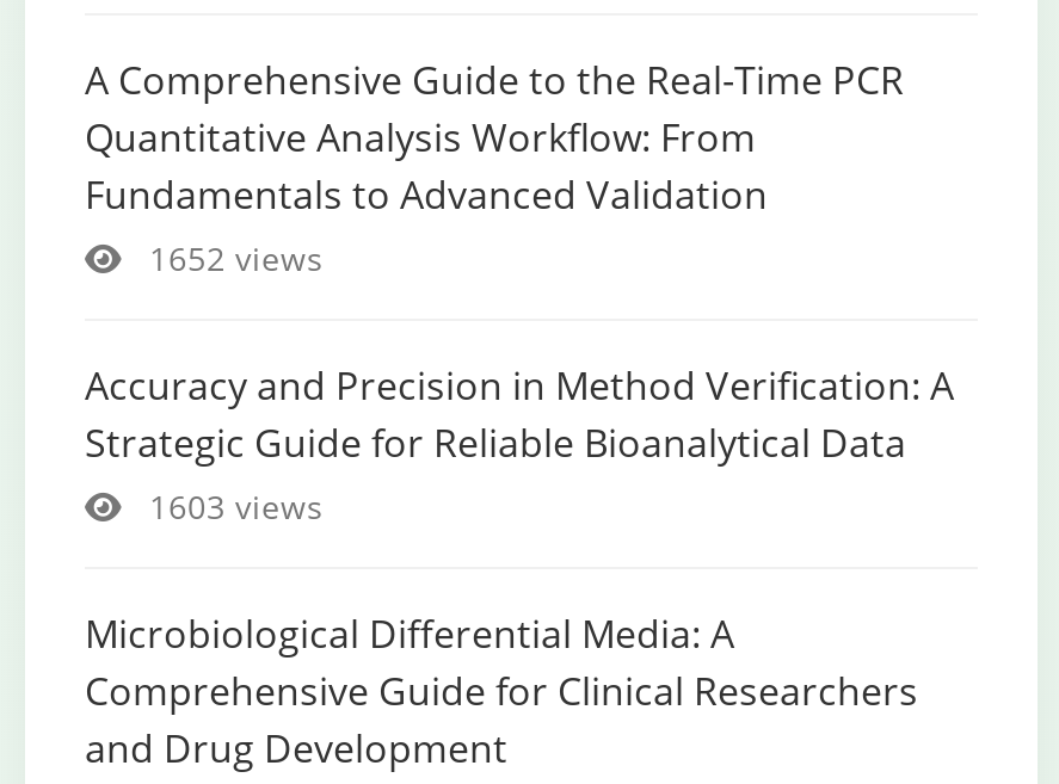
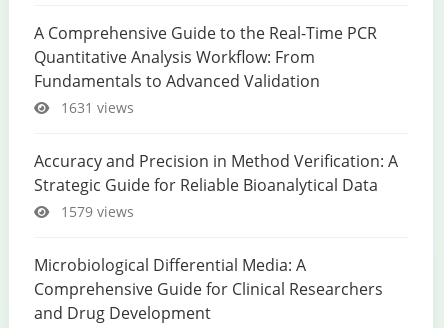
[140,235,324,280] 1652 views -> [57,98,134,117] 1631 views
[140,483,324,529] 1603 views -> [57,202,134,221] 1579 views

